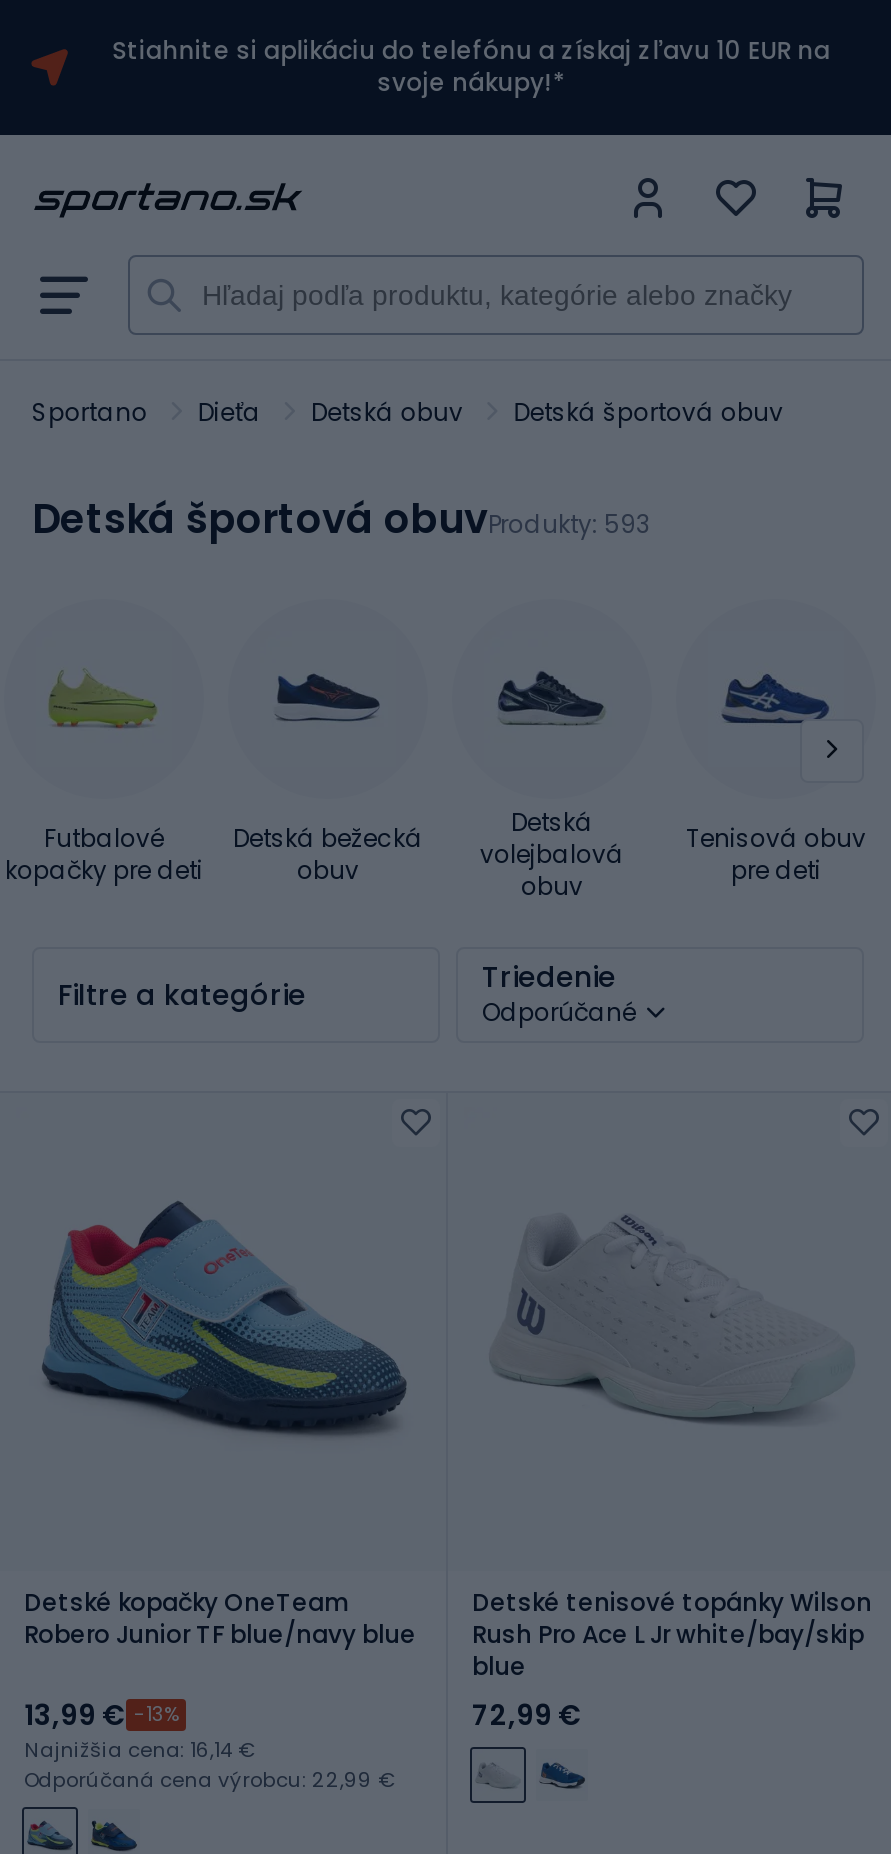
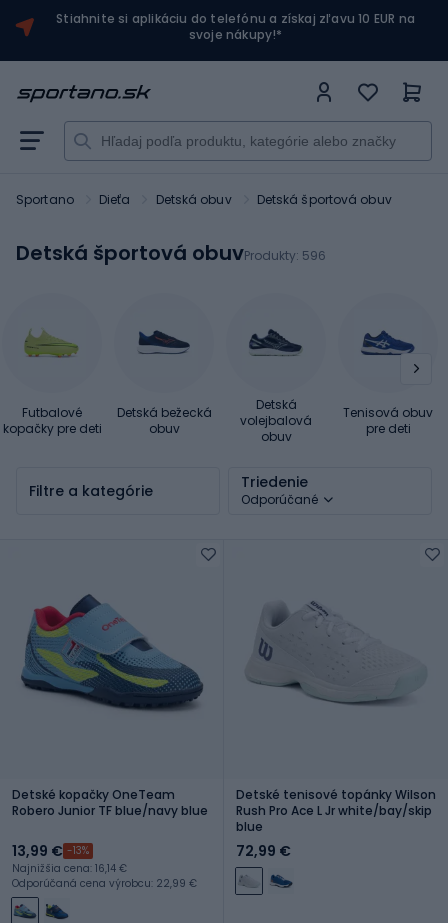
[32,492,650,548] Detská športová obuvProdukty: 593 -> [16,239,326,267] Detská športová obuvProdukty: 596

